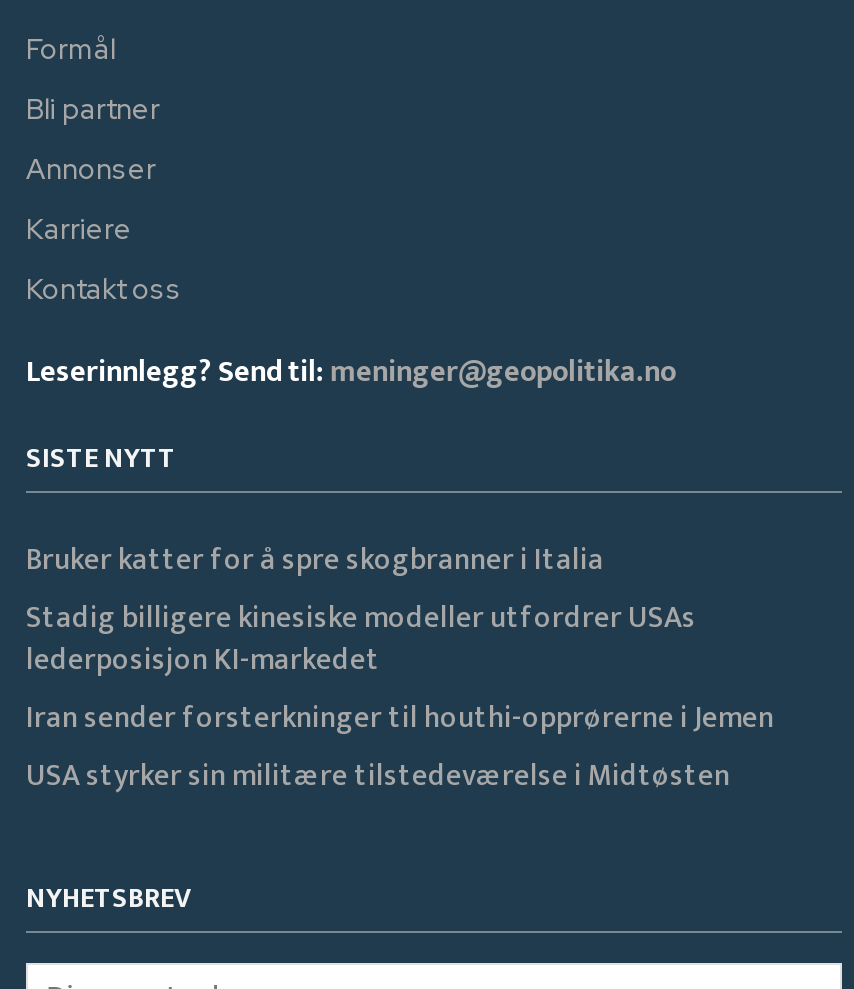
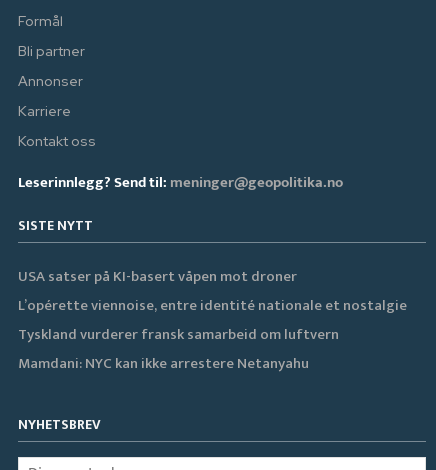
[26,535,774,801] Bruker katter for å spre skogbranner i Italia | Stadig billigere kinesiske modeller utfordrer USAs | lederposisjon KI-markedet | Iran sender forsterkninger til houthi-opprørerne i Jemen | USA styrker sin militære tilstedeværelse i Midtøsten -> [18,264,407,376] USA satser på KI-basert våpen mot droner | L’opérette viennoise, entre identité nationale et nostalgie | Tyskland vurderer fransk samarbeid om luftvern | Mamdani: NYC kan ikke arrestere Netanyahu

